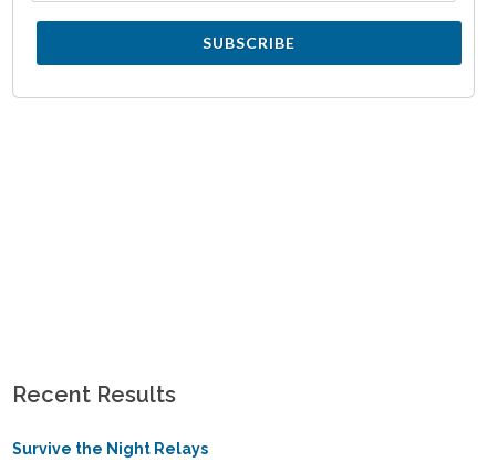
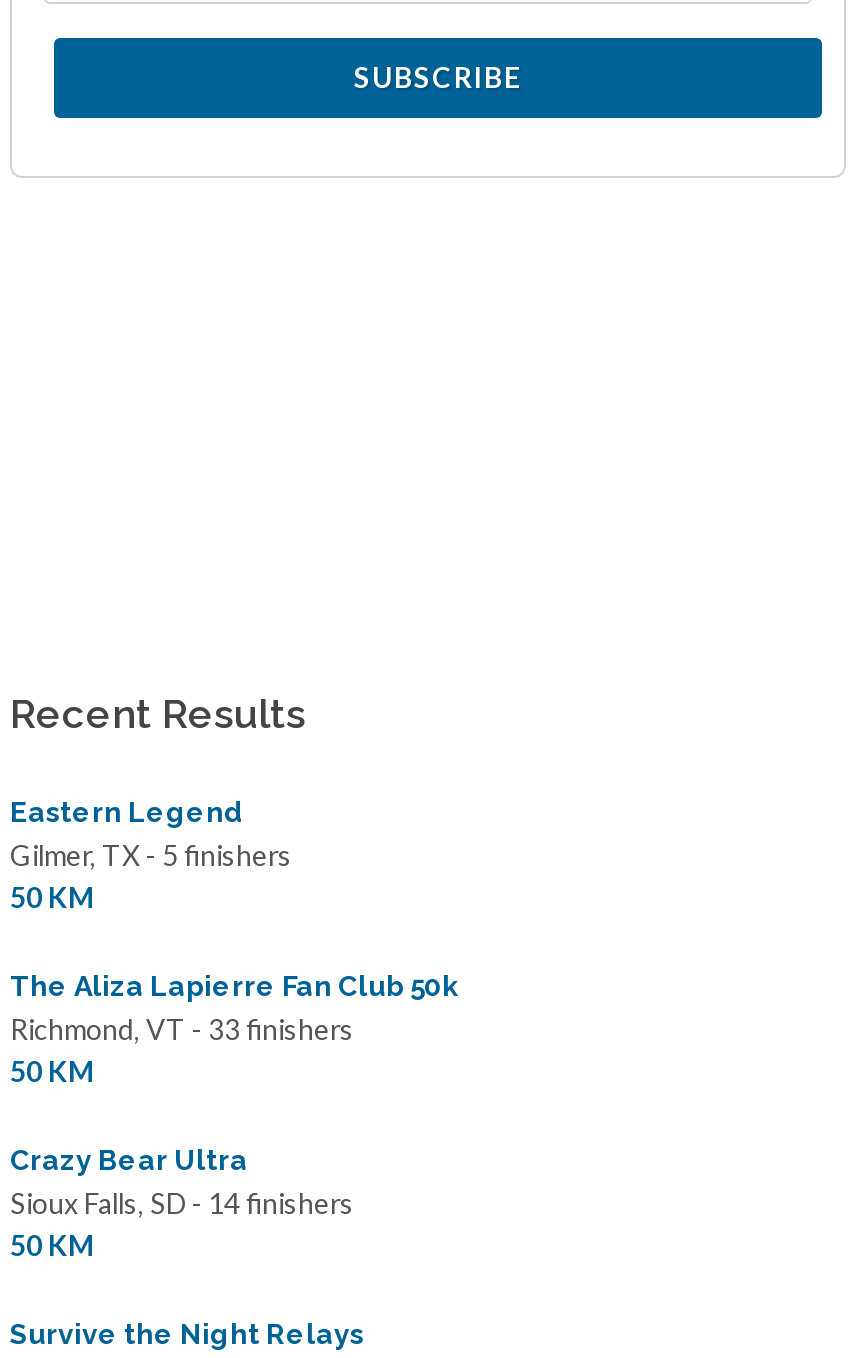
none -> [10,797,458,1263] Eastern Legend | Gilmer, TX - 5 finishers | 50 KM | The Aliza Lapierre Fan Club 50k | Richmond, VT - 33 finishers | 50 KM | Crazy Bear Ultra | Sioux Falls, SD - 14 finishers | 50 KM

